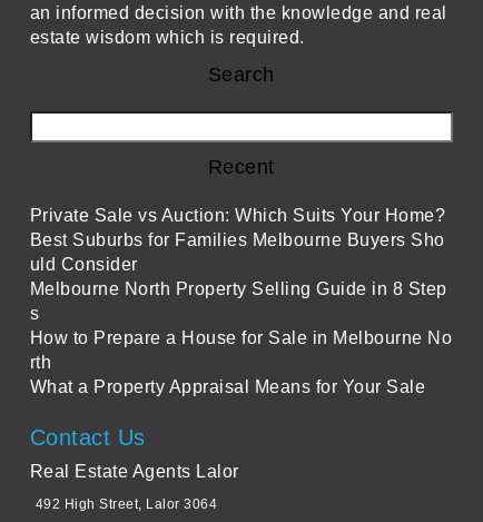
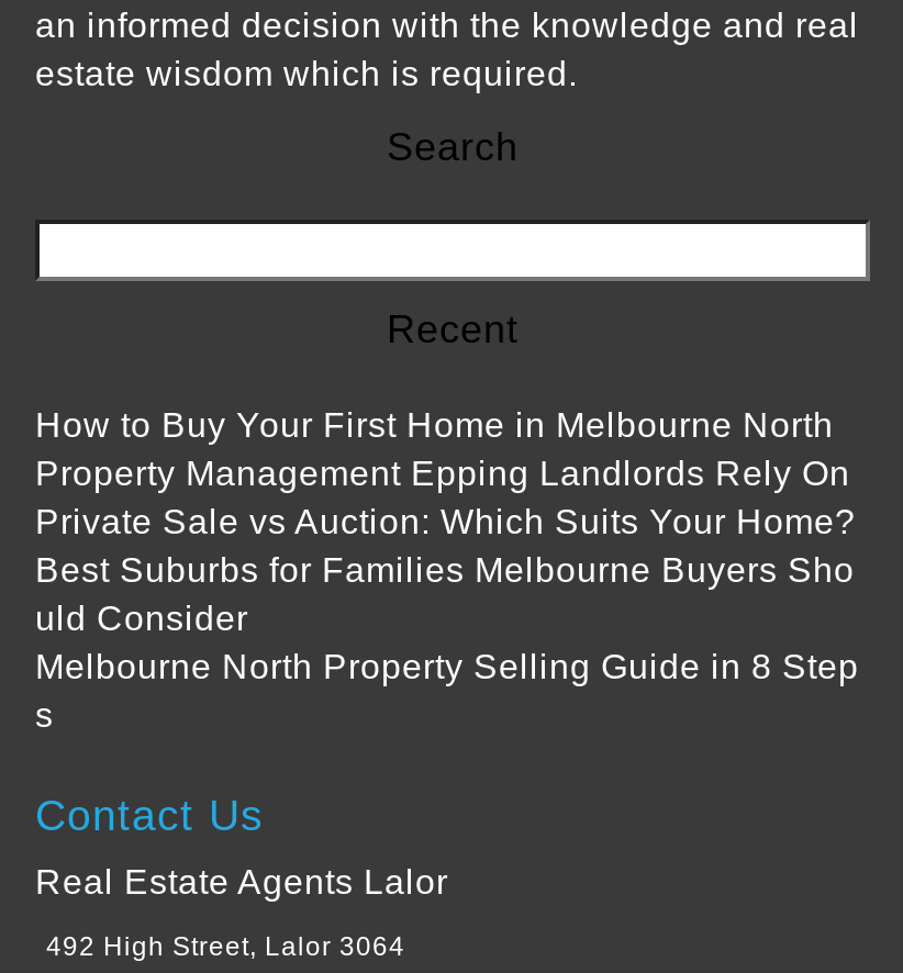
none -> [35,407,850,492] How to Buy Your First Home in Melbourne North | Property Management Epping Landlords Rely On
moved [30,206,447,323] -> [35,503,859,734]: Private Sale vs Auction: Which Suits Your Home? | Best Suburbs for Families Melbourne Buyers Sho | uld Consider | Melbourne North Property Selling Guide in 8 Step | s
[30,329,452,396] How to Prepare a House for Sale in Melbourne No | rth | What a Property Appraisal Means for Your Sale -> none

